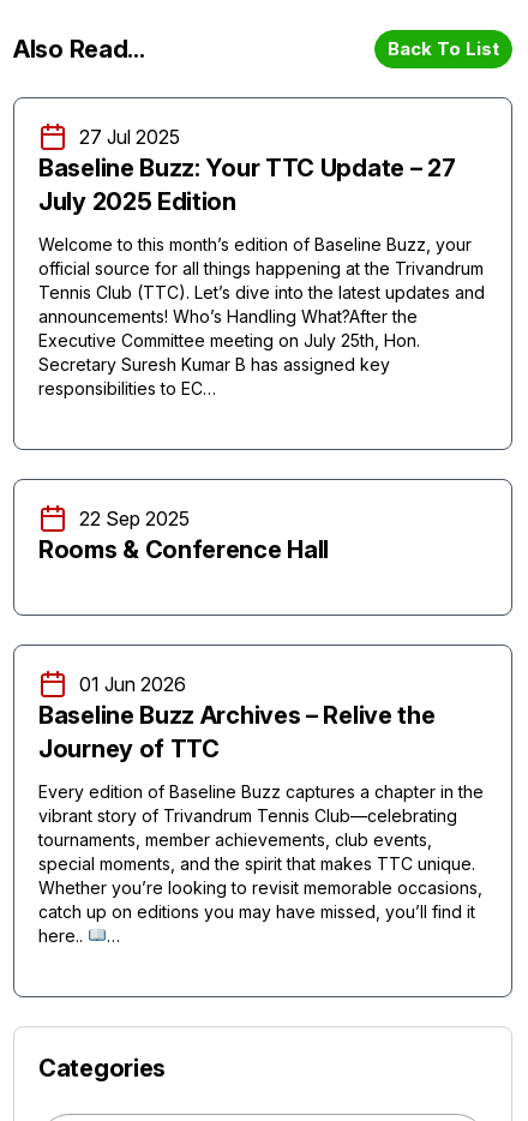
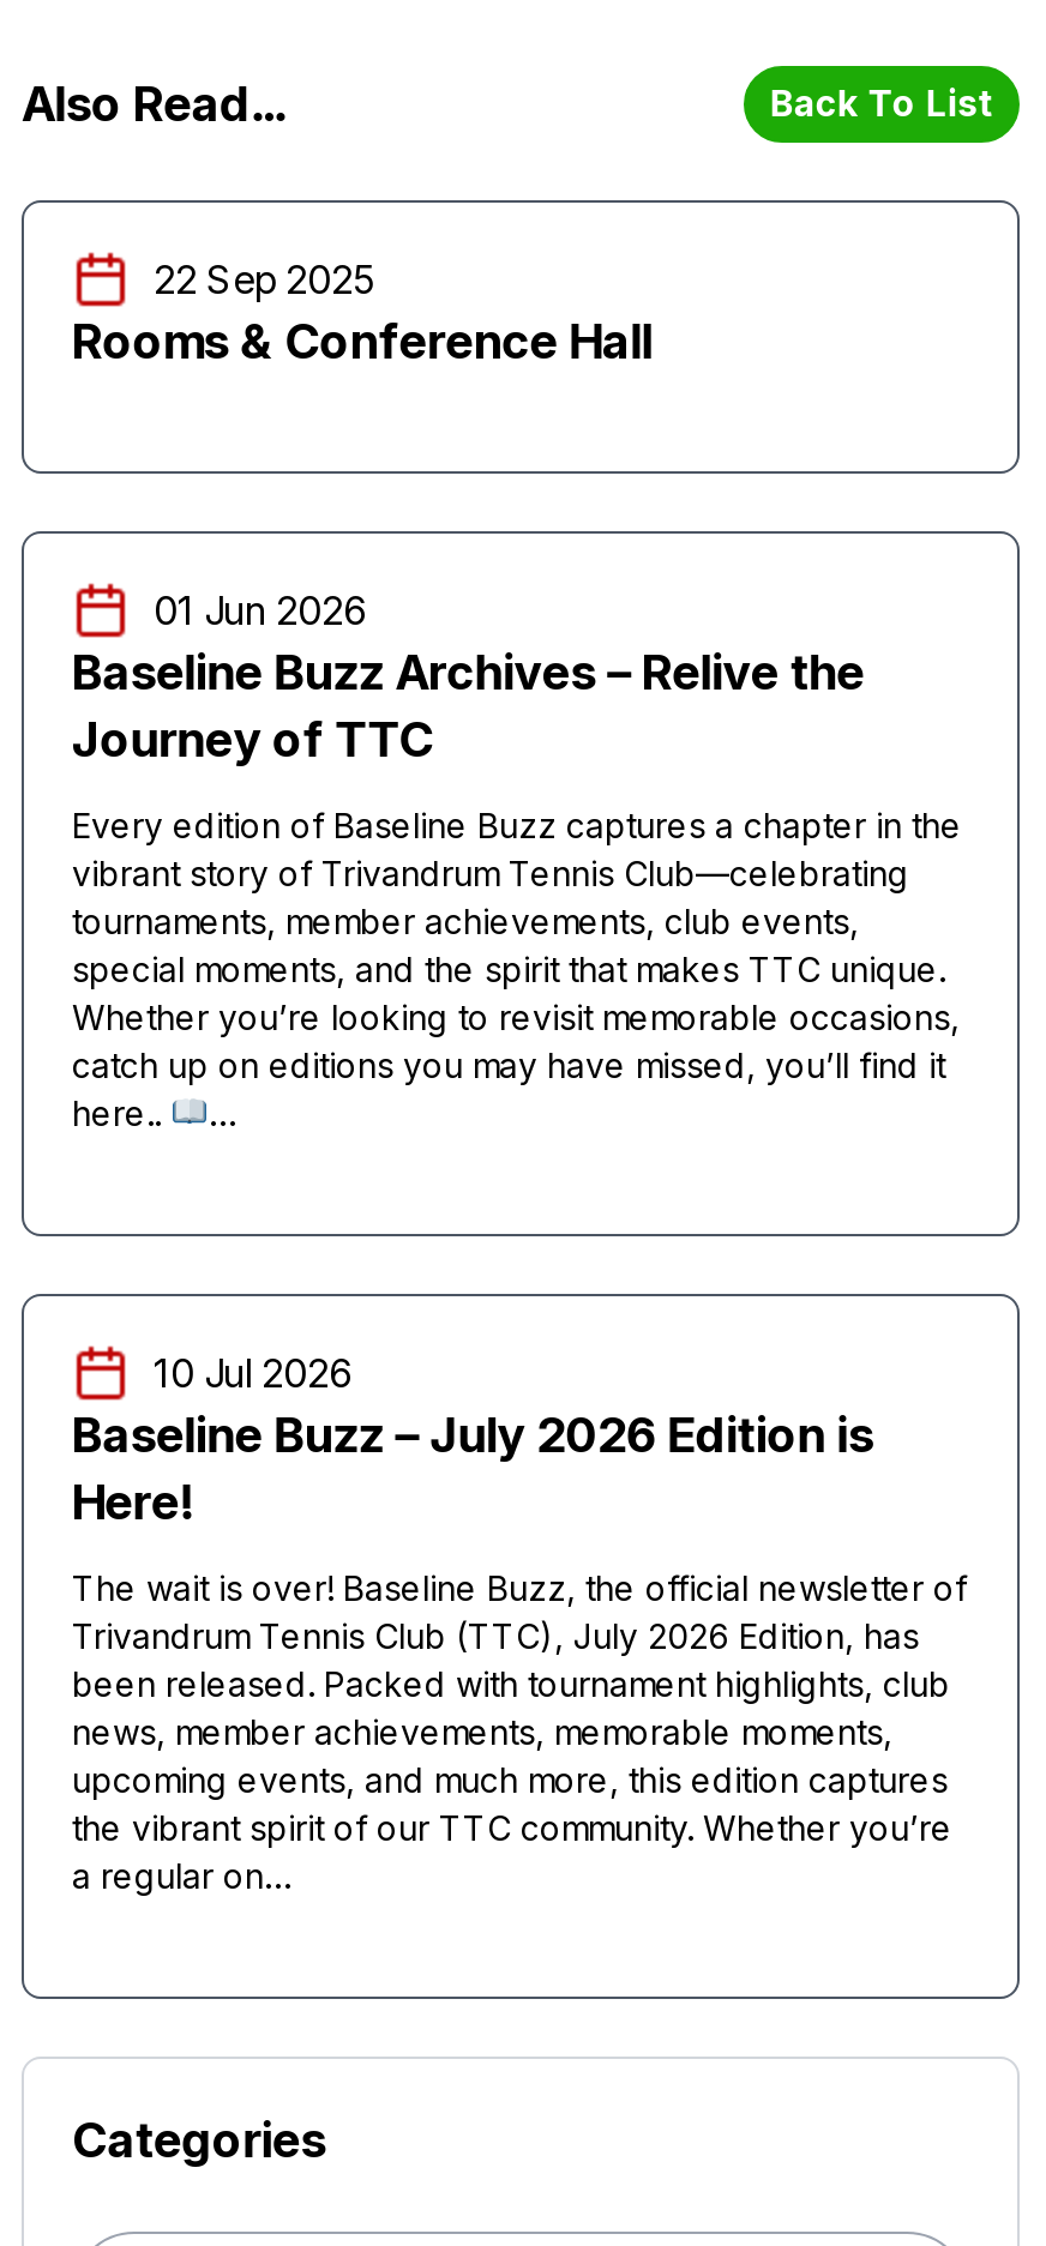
[38,124,485,398] 27 Jul 2025 | Baseline Buzz: Your TTC Update – 27 | July 2025 Edition | Welcome to this month’s edition of Baseline Buzz, your | official source for all things happening at the Trivandrum | Tennis Club (TTC). Let’s dive into the latest updates and | announcements! Who’s Handling What?After the | Executive Committee meeting on July 25th, Hon. | Secretary Suresh Kumar B has assigned key | responsibilities to EC… -> none
moved [38,506,484,946] -> [72,254,962,1133]: 22 Sep 2025 | Rooms & Conference Hall | 01 Jun 2026 | ... | catch up on editions you may have missed, you’ll find it | here..
none -> [72,1348,967,1896] 10 Jul 2026 | Baseline Buzz – July 2026 Edition is | Here! | The wait is over! Baseline Buzz, the official newsletter of | Trivandrum Tennis Club (TTC), July 2026 Edition, has | been released. Packed with tournament highlights, club | news, member achievements, memorable moments, | upcoming events, and much more, this edition captures | the vibrant spirit of our TTC community. Whether you’re | a regular on…

